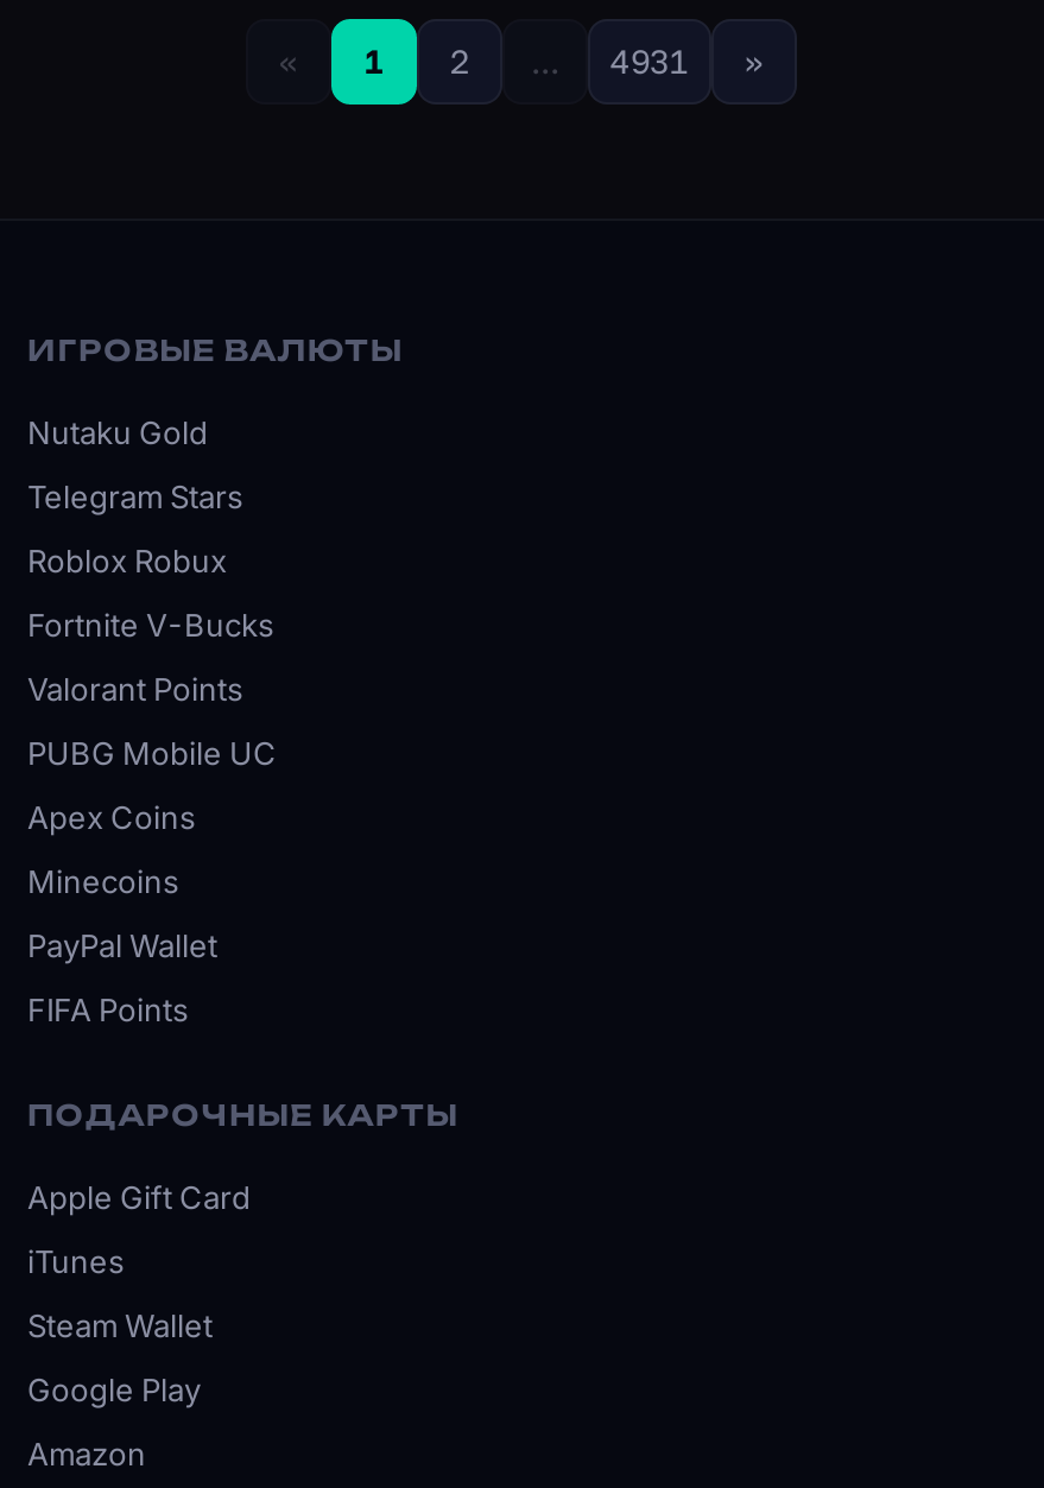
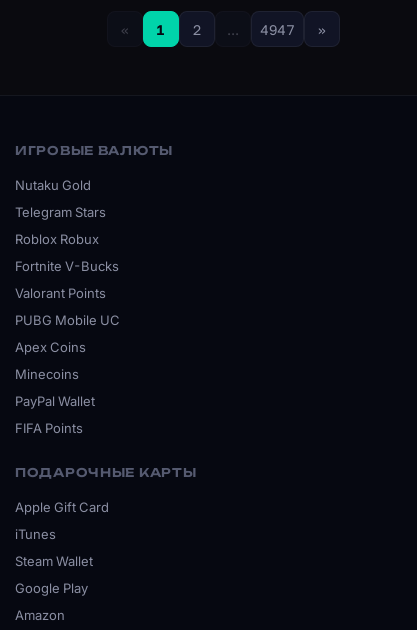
[609,41,690,82] 4931 -> [259,21,294,38] 4947

